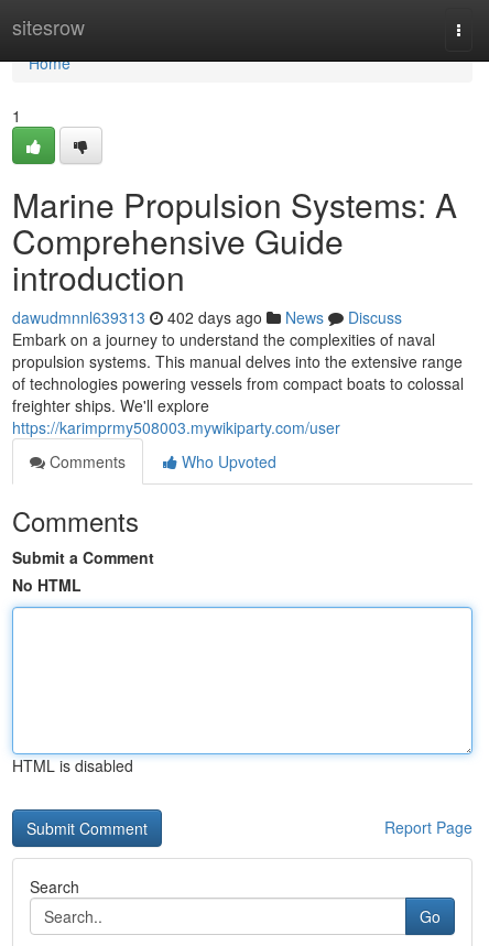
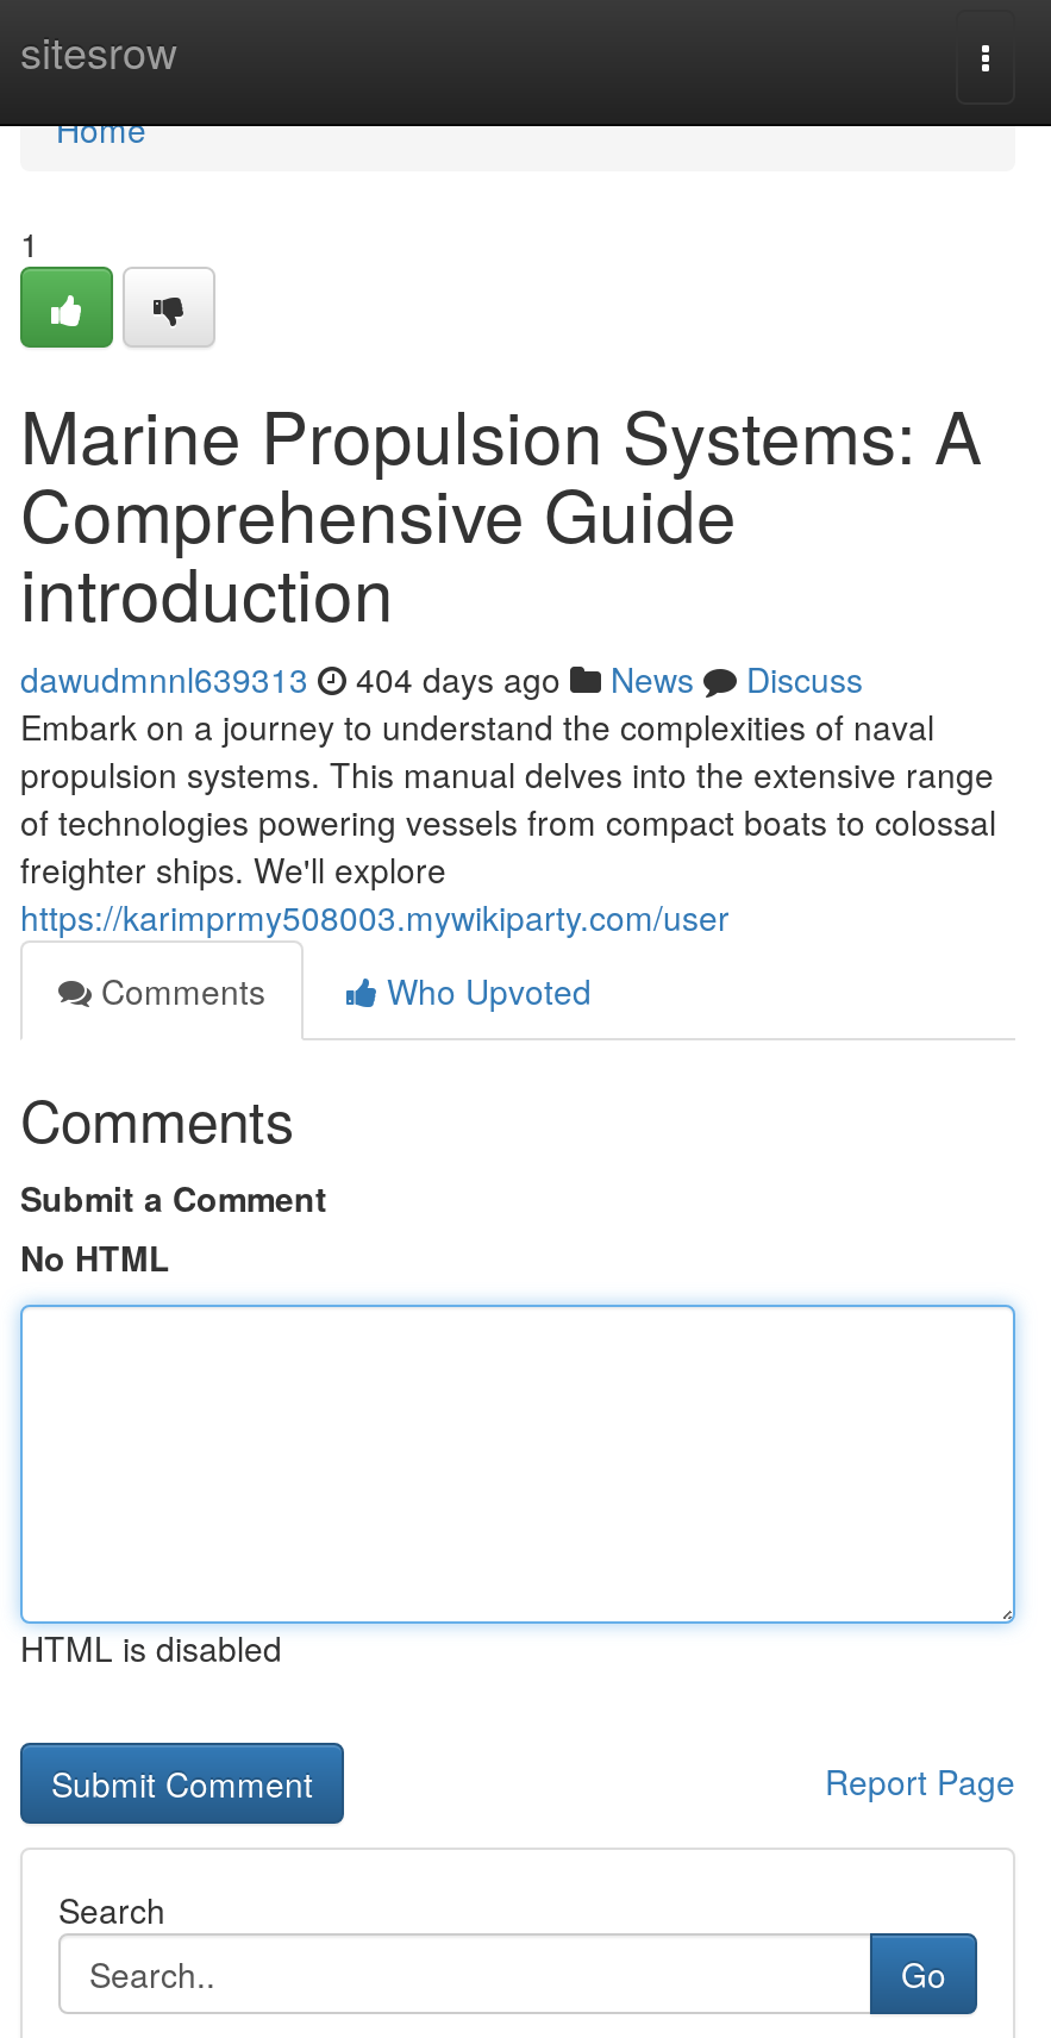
[12,306,402,328] dawudmnnl639313 402 days ago News Discuss -> [20,655,863,702] dawudmnnl639313 404 days ago News Discuss

